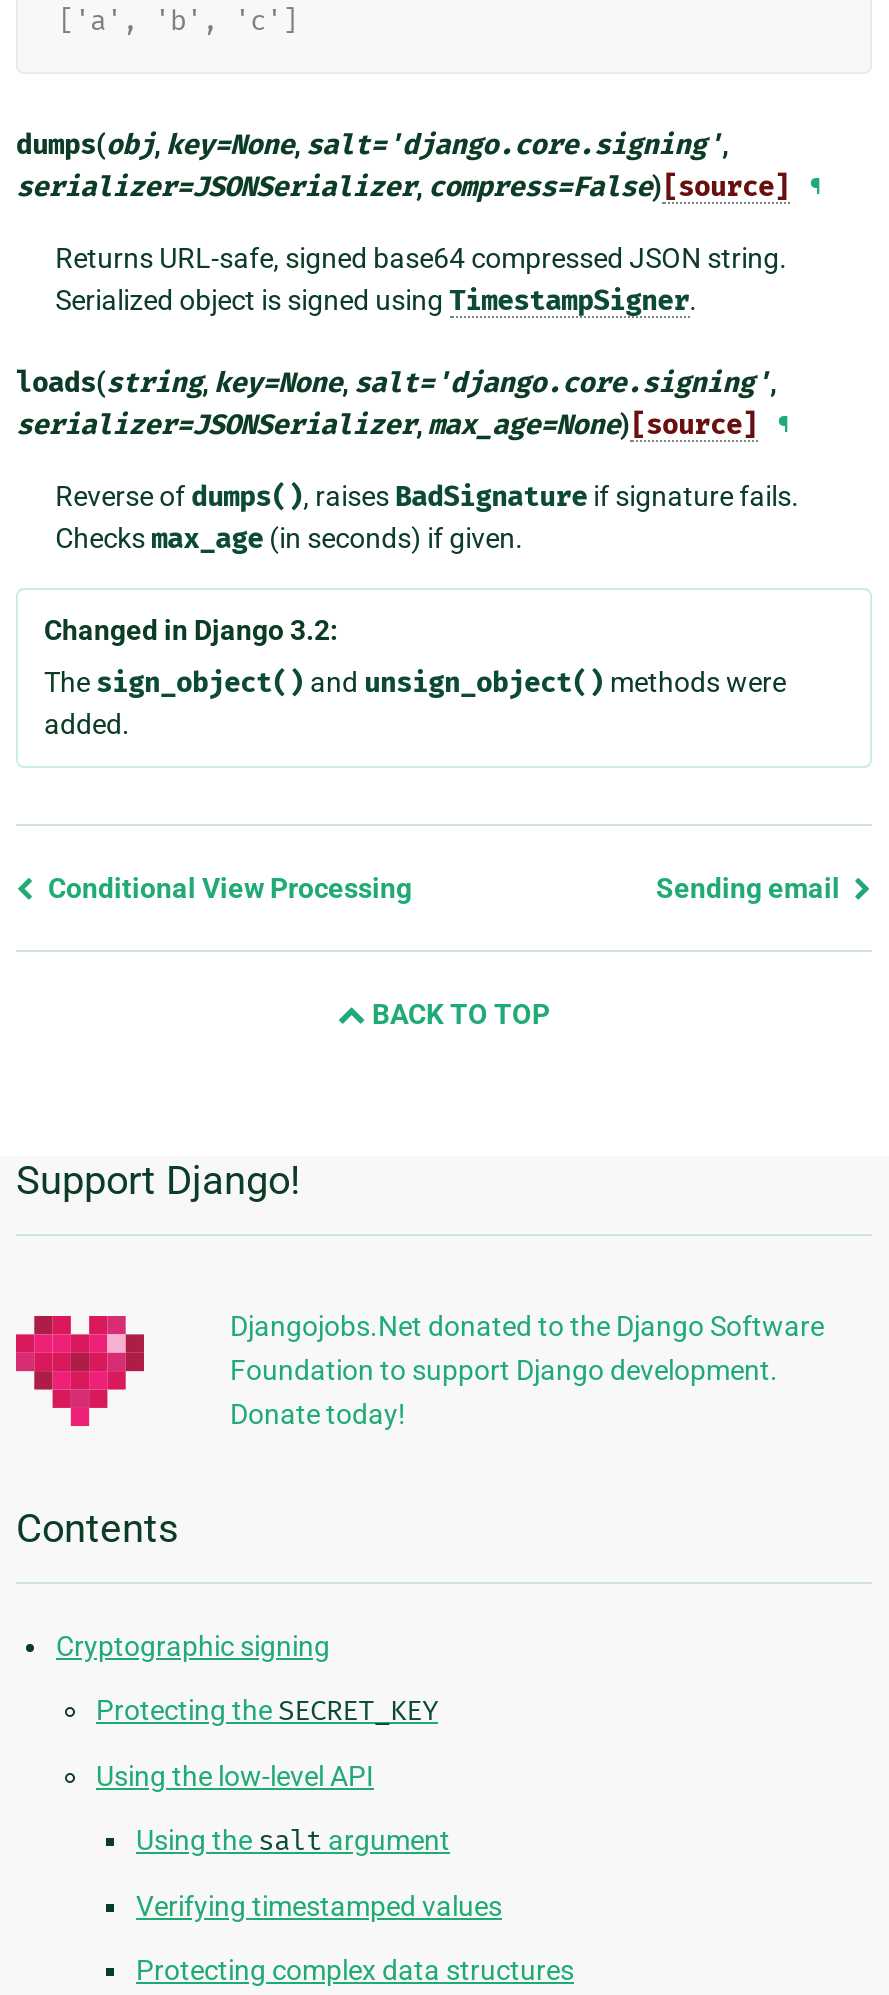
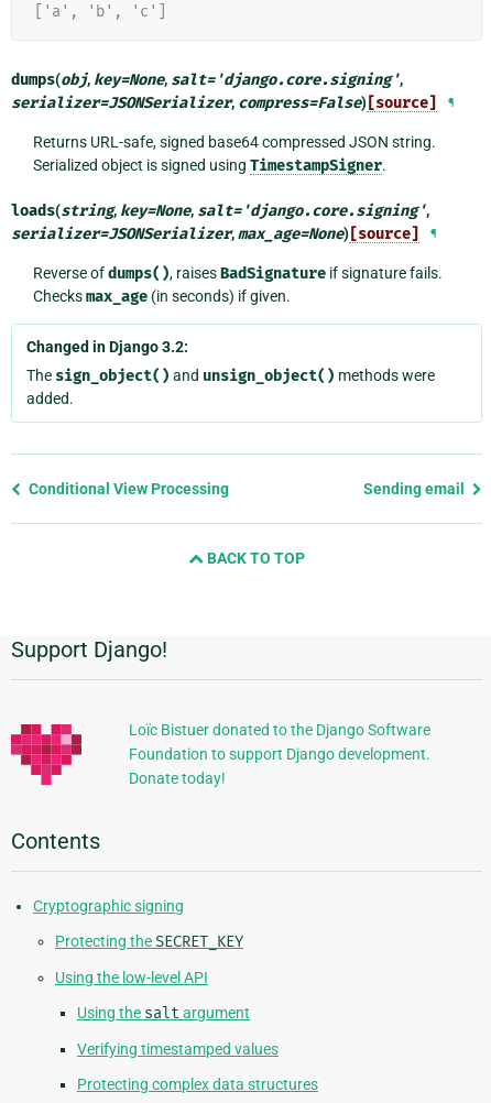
[230,1309,824,1341] Djangojobs.Net donated to the Django Software -> [129,721,430,738] Loïc Bistuer donated to the Django Software

